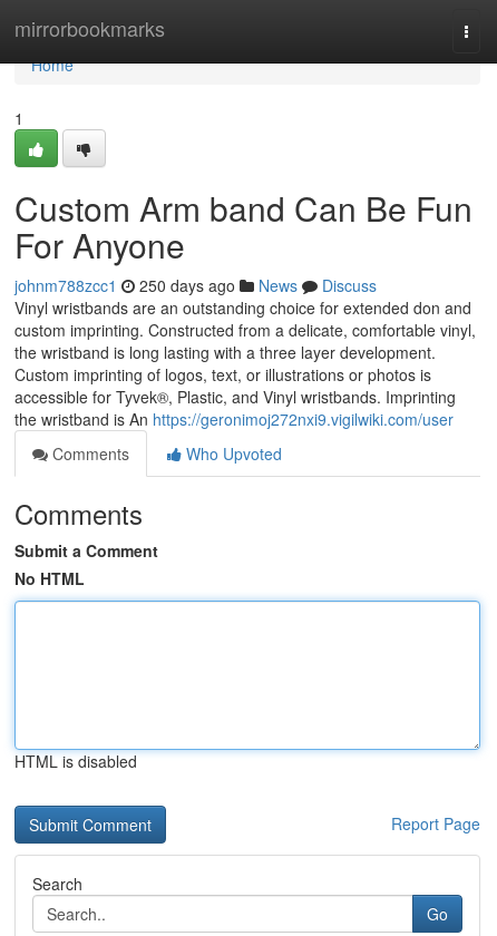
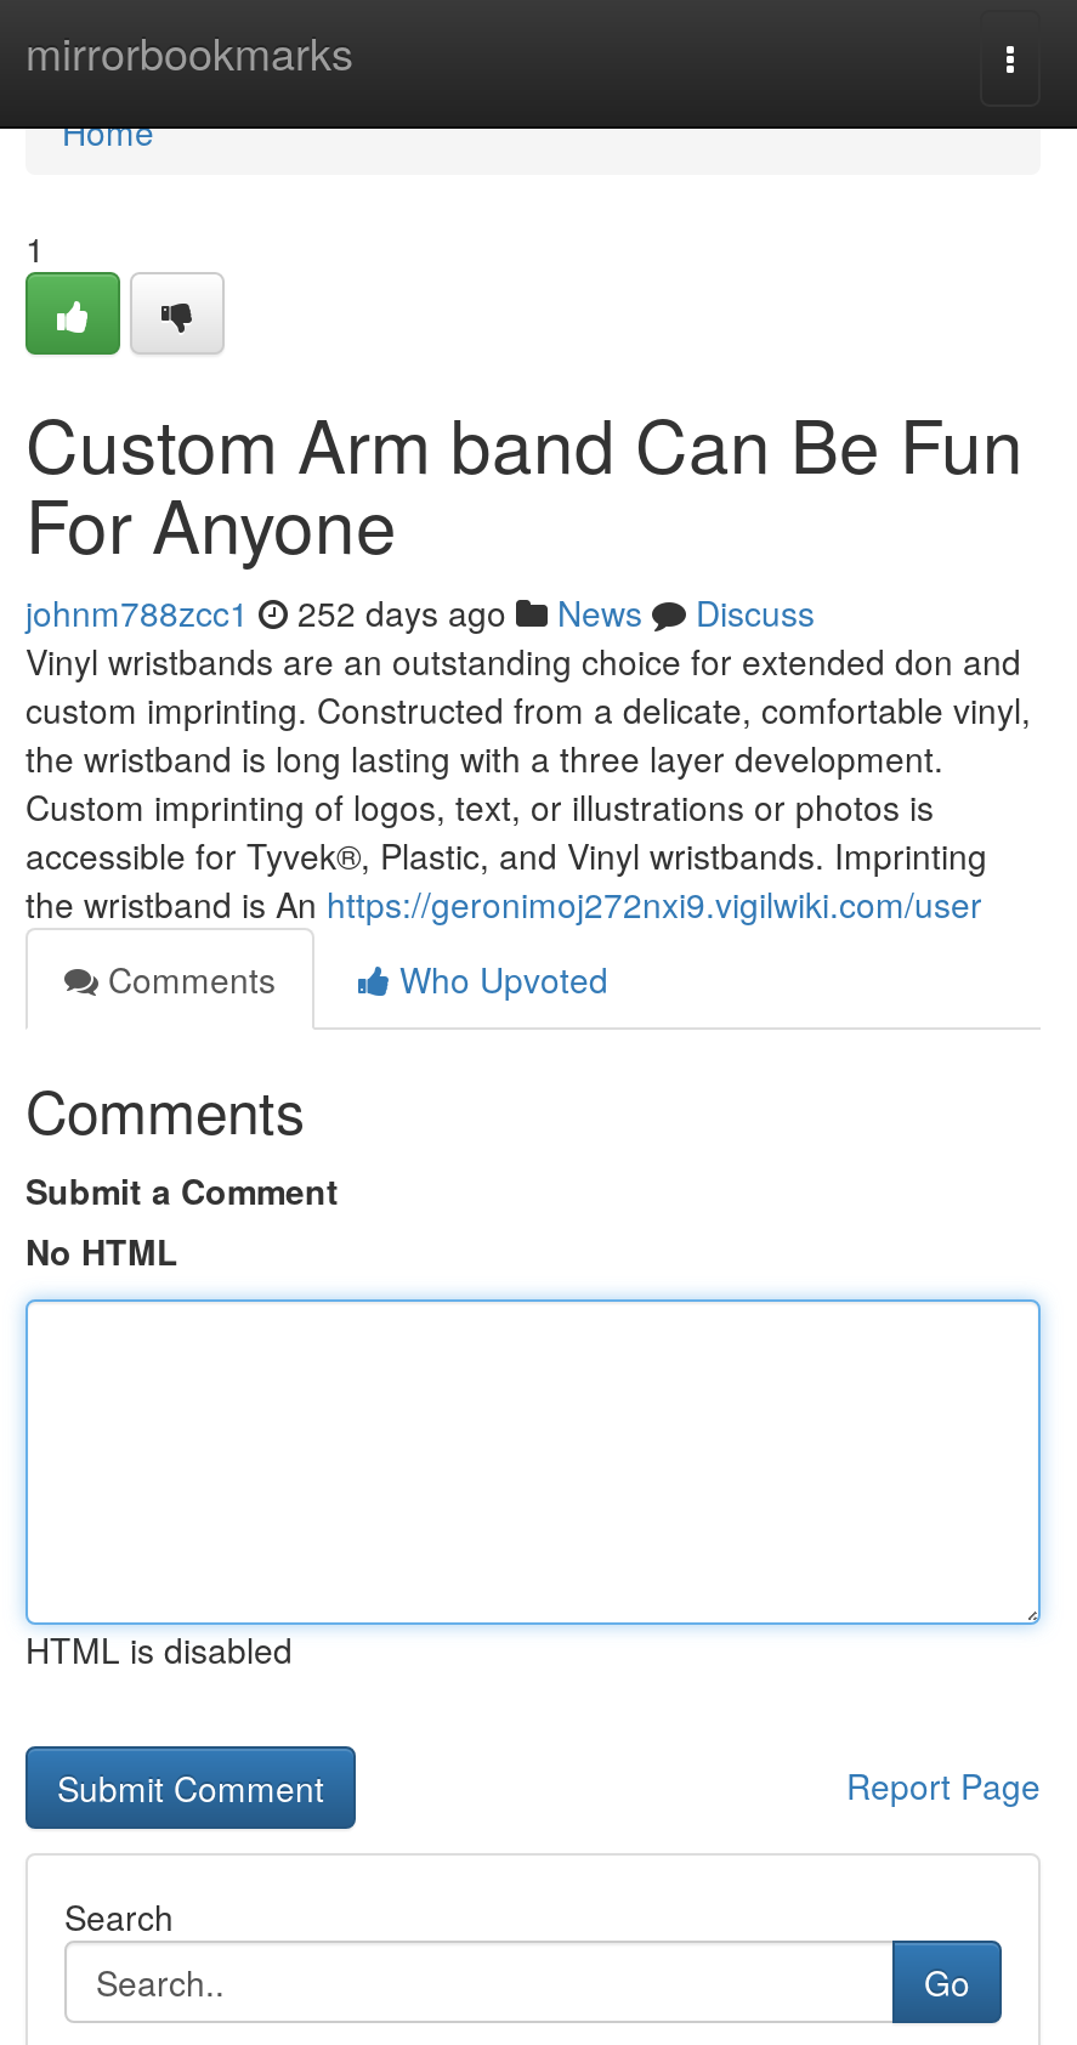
[14,274,377,296] johnm788zcc1 250 days ago News Discuss -> [25,588,815,636] johnm788zcc1 252 days ago News Discuss

